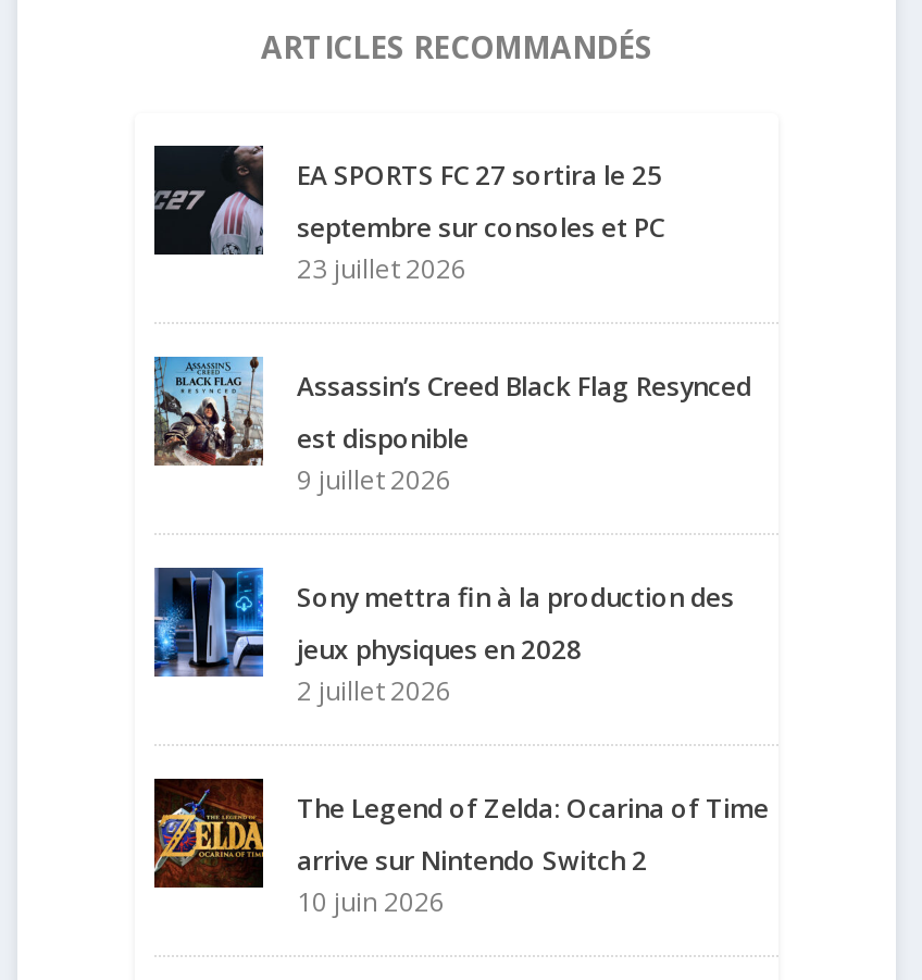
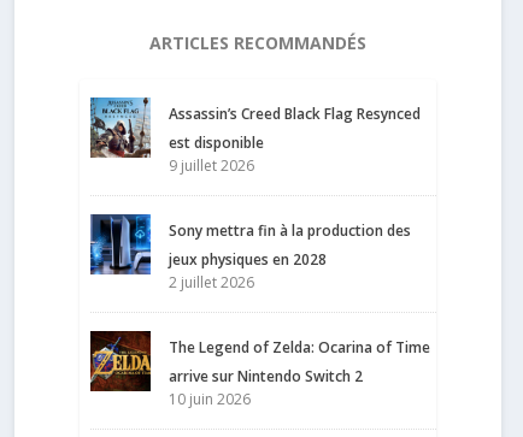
[152,144,664,286] [image] | EA SPORTS FC 27 sortira le 25 | septembre sur consoles et PC | 23 juillet 2026 -> none

